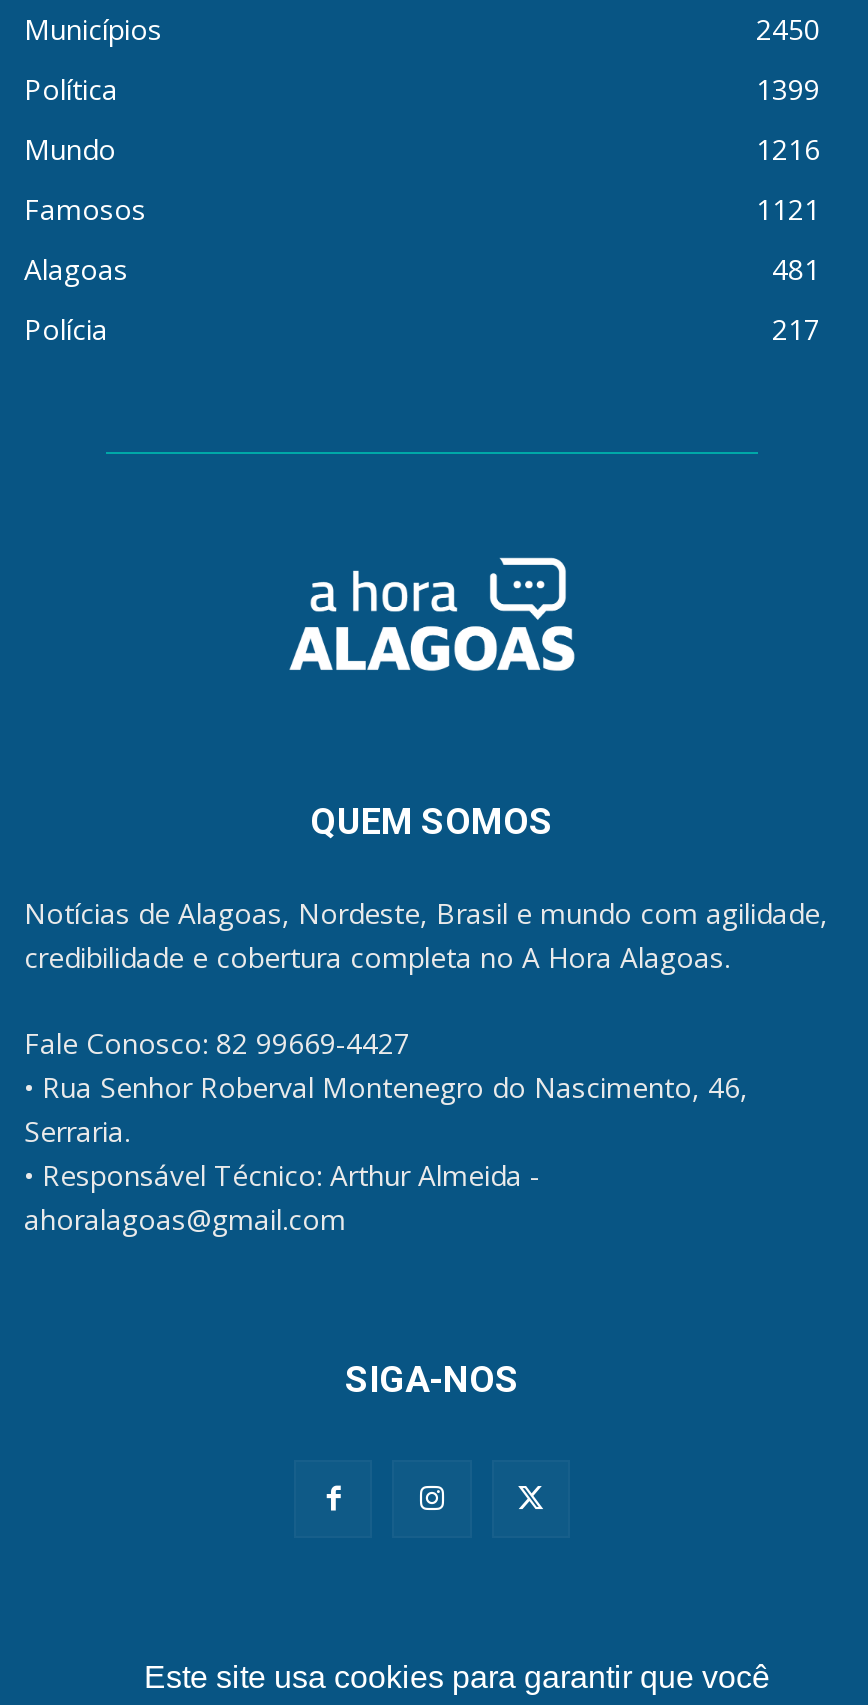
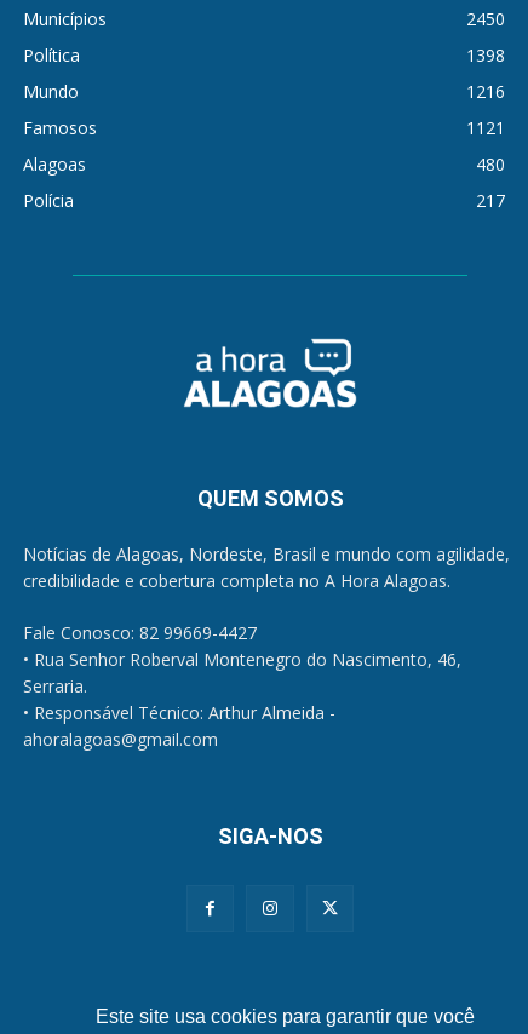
[756,70,820,108] 1399 -> [466,43,505,66] 1398
[772,250,820,288] 481 -> [476,152,505,175] 480

